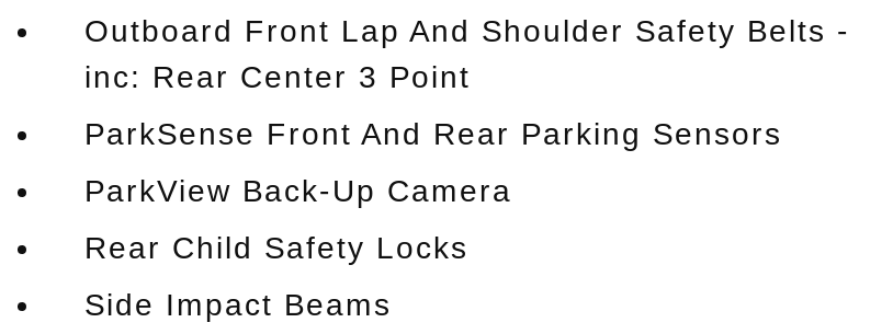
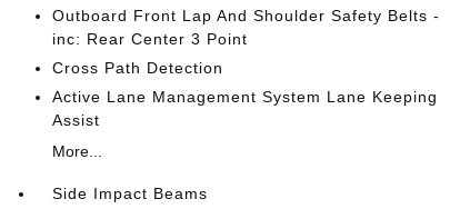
[84,116,782,151] ParkSense Front And Rear Parking Sensors -> [53,59,224,77] Cross Path Detection
[84,173,512,208] ParkView Back-Up Camera -> [53,88,438,129] Active Lane Management System Lane Keeping | Assist
[84,230,468,265] Rear Child Safety Locks -> [53,142,103,160] More...

